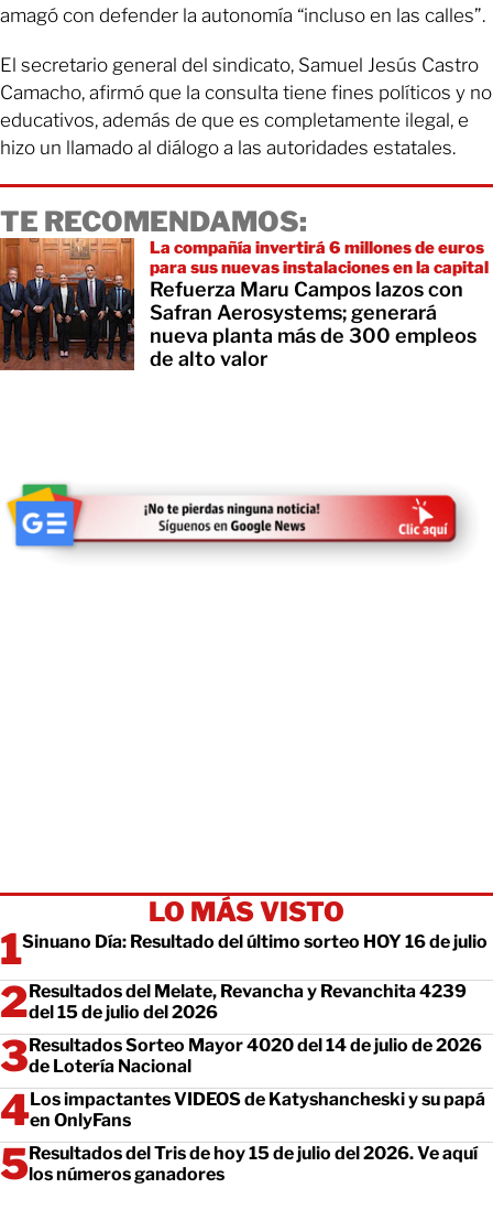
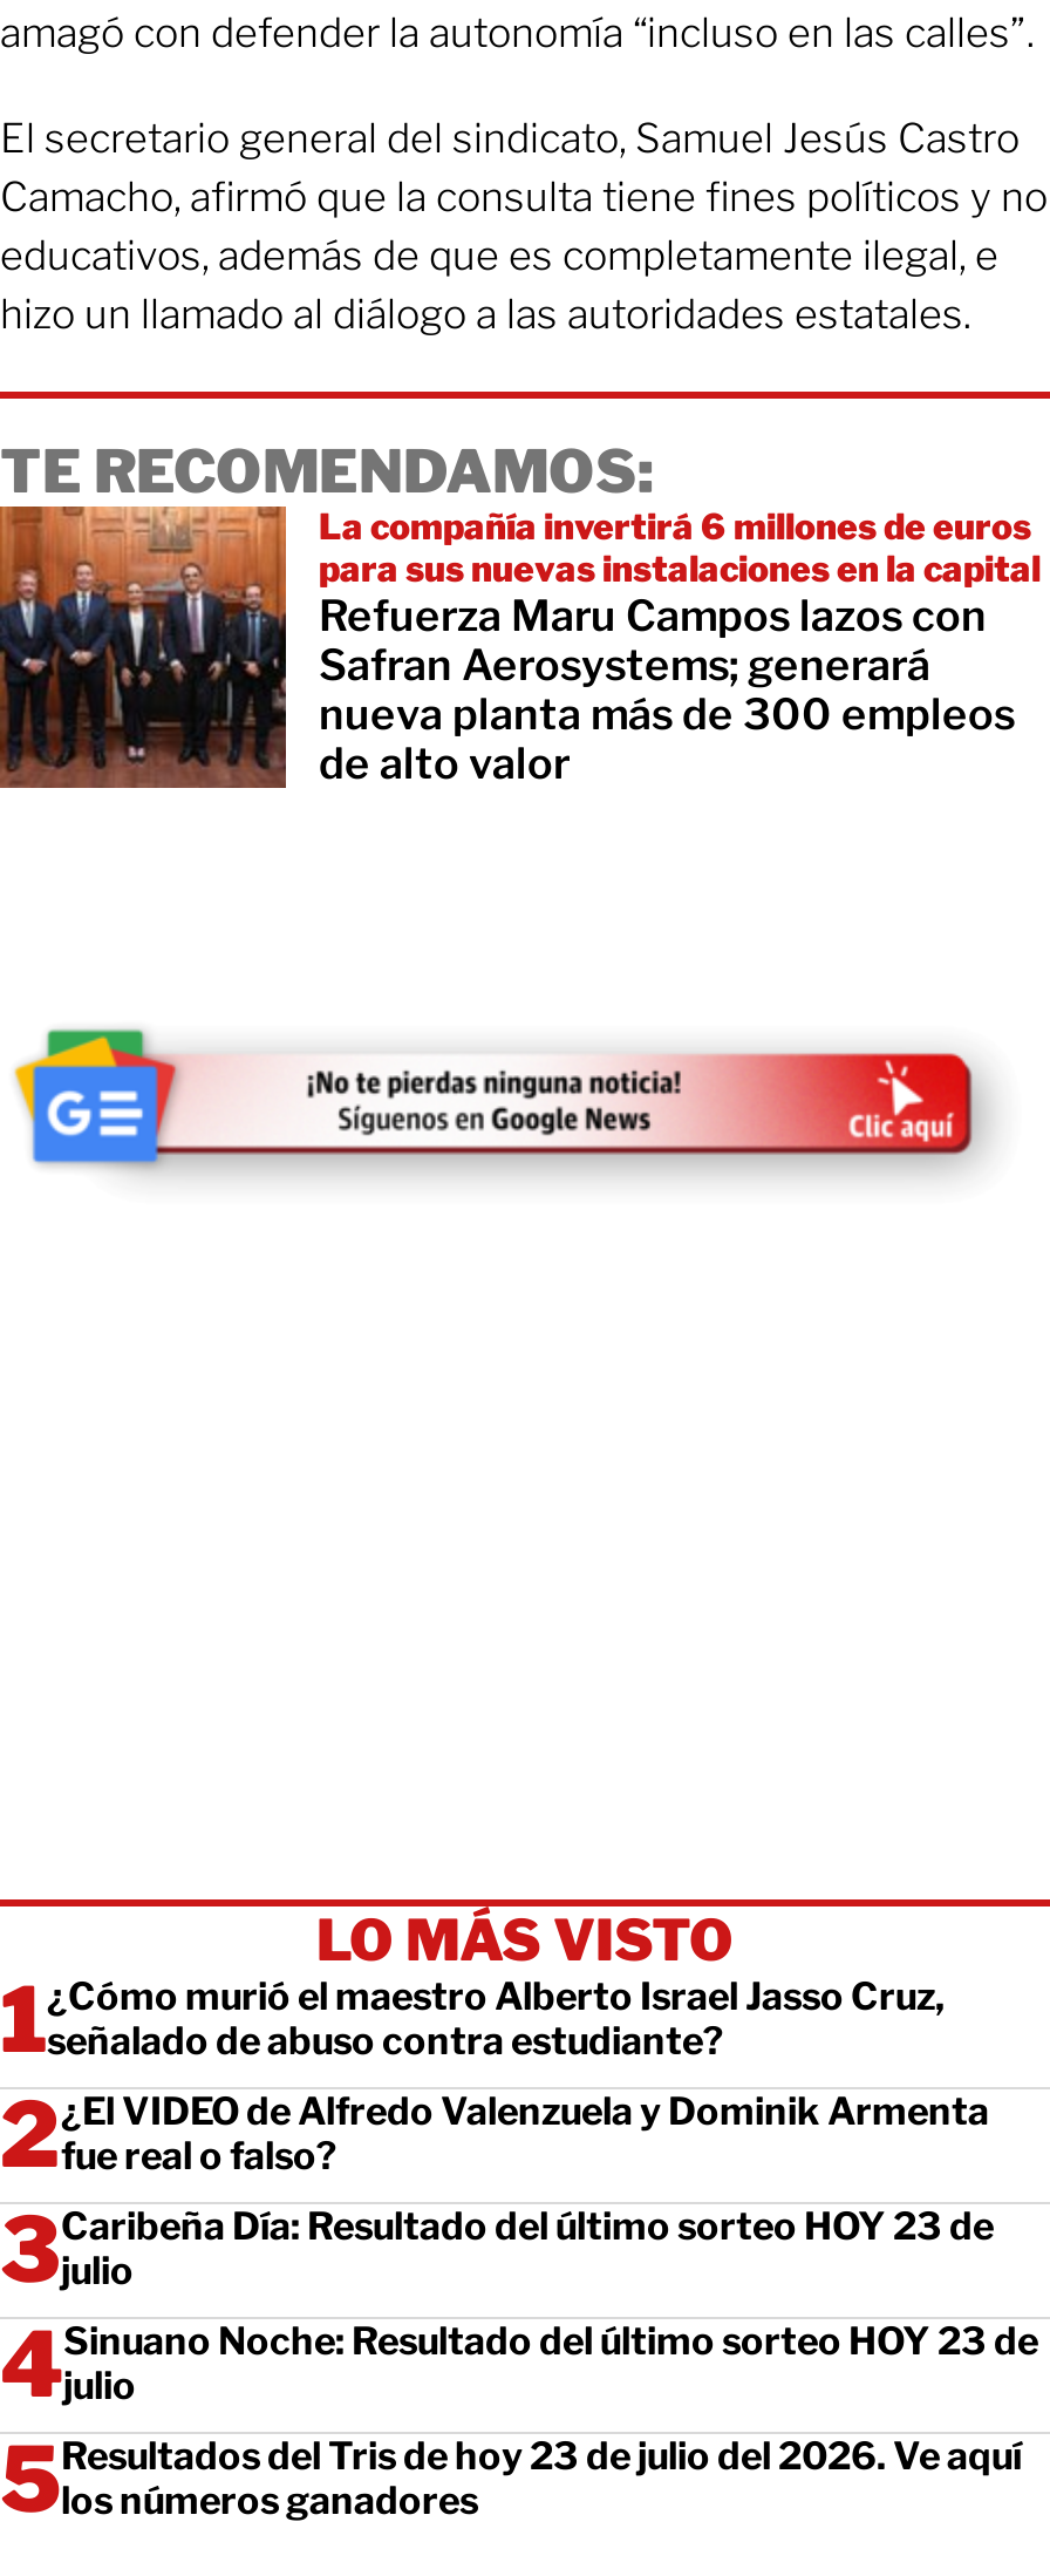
[22,931,487,952] Sinuano Día: Resultado del último sorteo HOY 16 de julio -> [47,1974,945,2063] ¿Cómo murió el maestro Alberto Israel Jasso Cruz, | señalado de abuso contra estudiante?
[29,980,467,1022] Resultados del Melate, Revancha y Revanchita 4239 | del 15 de julio del 2026 -> [61,2089,989,2178] ¿El VIDEO de Alfredo Valenzuela y Dominik Armenta | fue real o falso?
[29,1034,482,1076] Resultados Sorteo Mayor 4020 del 14 de julio de 2026 | de Lotería Nacional -> [61,2204,994,2293] Caribeña Día: Resultado del último sorteo HOY 23 de | julio
[30,1088,485,1130] Los impactantes VIDEOS de Katyshancheski y su papá | en OnlyFans -> [63,2319,1038,2408] Sinuano Noche: Resultado del último sorteo HOY 23 de | julio
[29,1142,478,1163] Resultados del Tris de hoy 15 de julio del 2026. Ve aquí -> [61,2433,1022,2478] Resultados del Tris de hoy 23 de julio del 2026. Ve aquí

